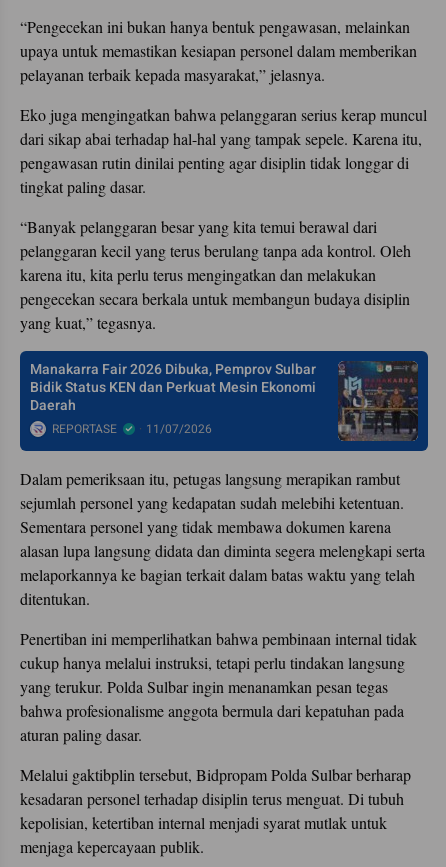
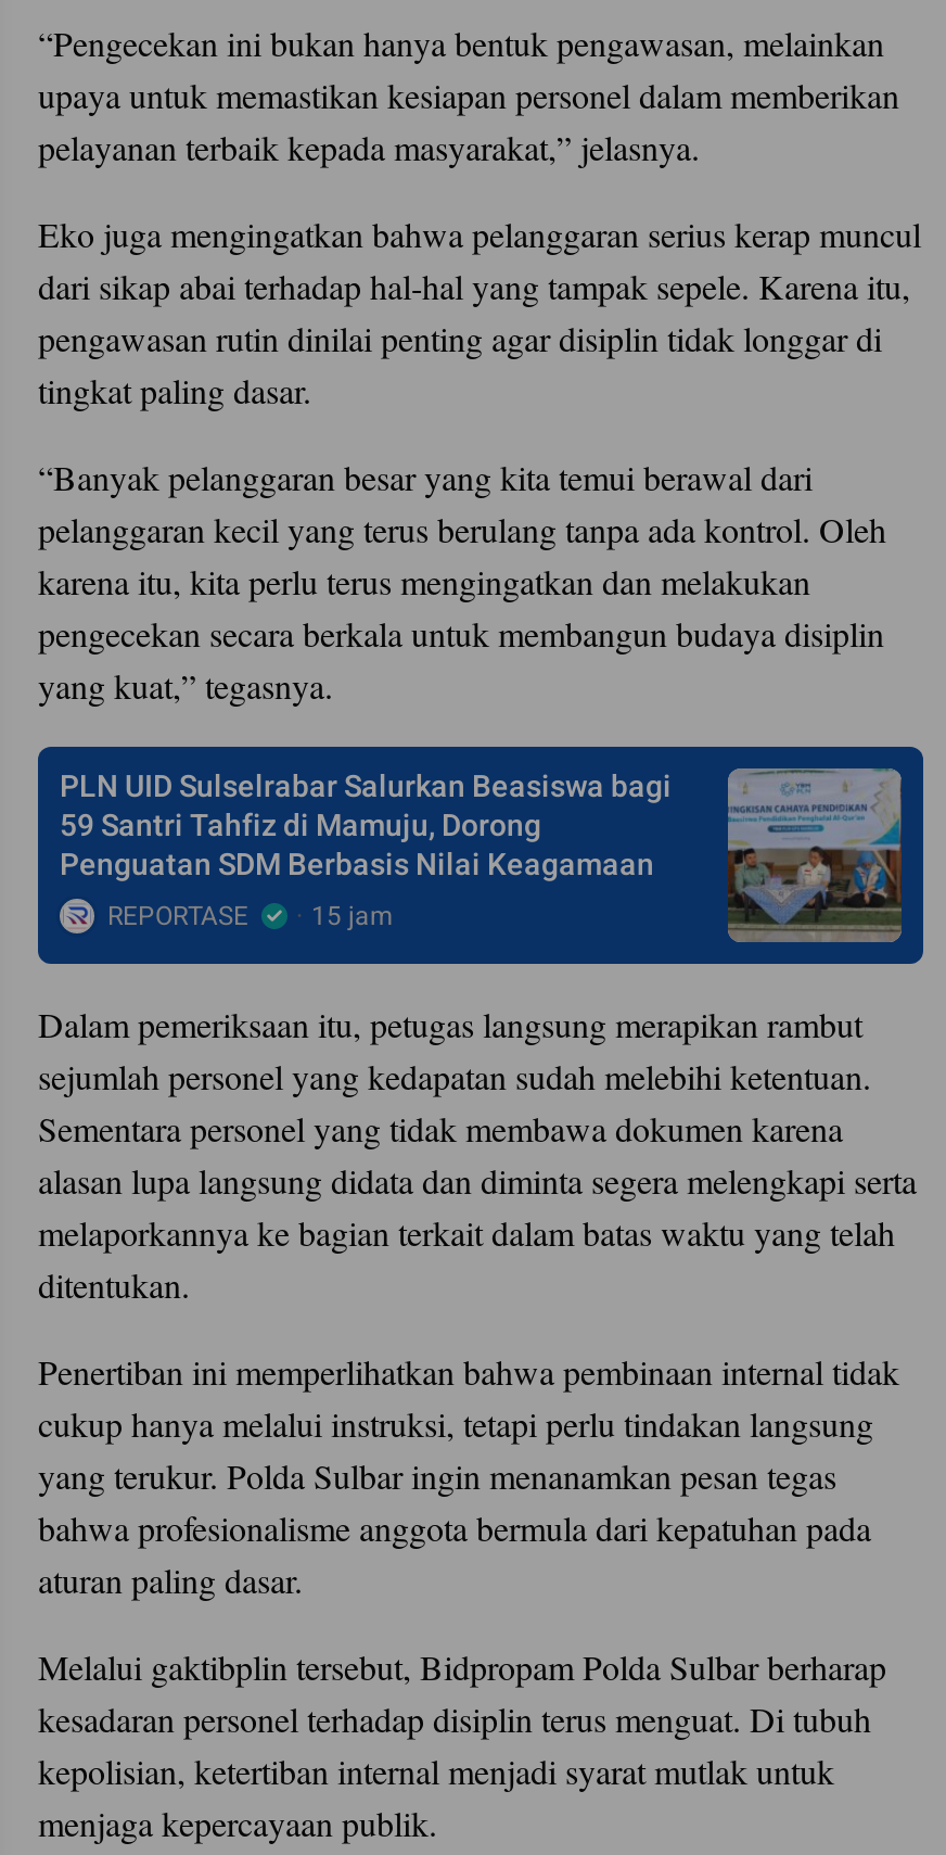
[30,359,419,441] [image] | Manakarra Fair 2026 Dibuka, Pemprov Sulbar | Bidik Status KEN dan Perkuat Mesin Ekonomi | Daerah -> [60,764,904,942] [image] | PLN UID Sulselrabar Salurkan Beasiswa bagi | 59 Santri Tahfiz di Mamuju, Dorong | Penguatan SDM Berbasis Nilai Keagamaan
[52,420,212,438] REPORTASE 11/07/2026 -> [107,897,394,936] REPORTASE 15 jam

